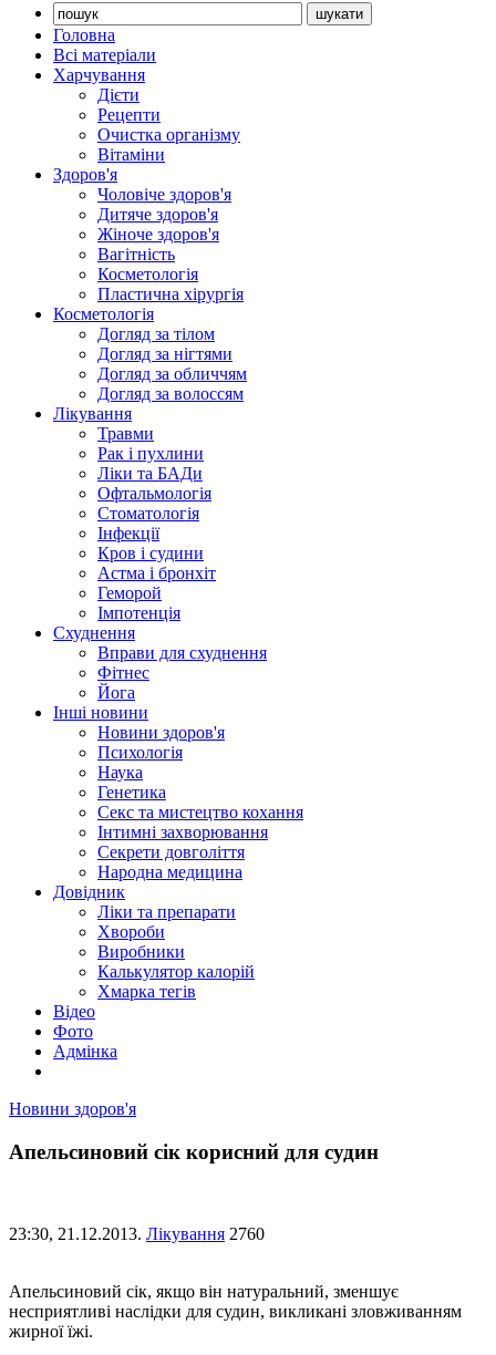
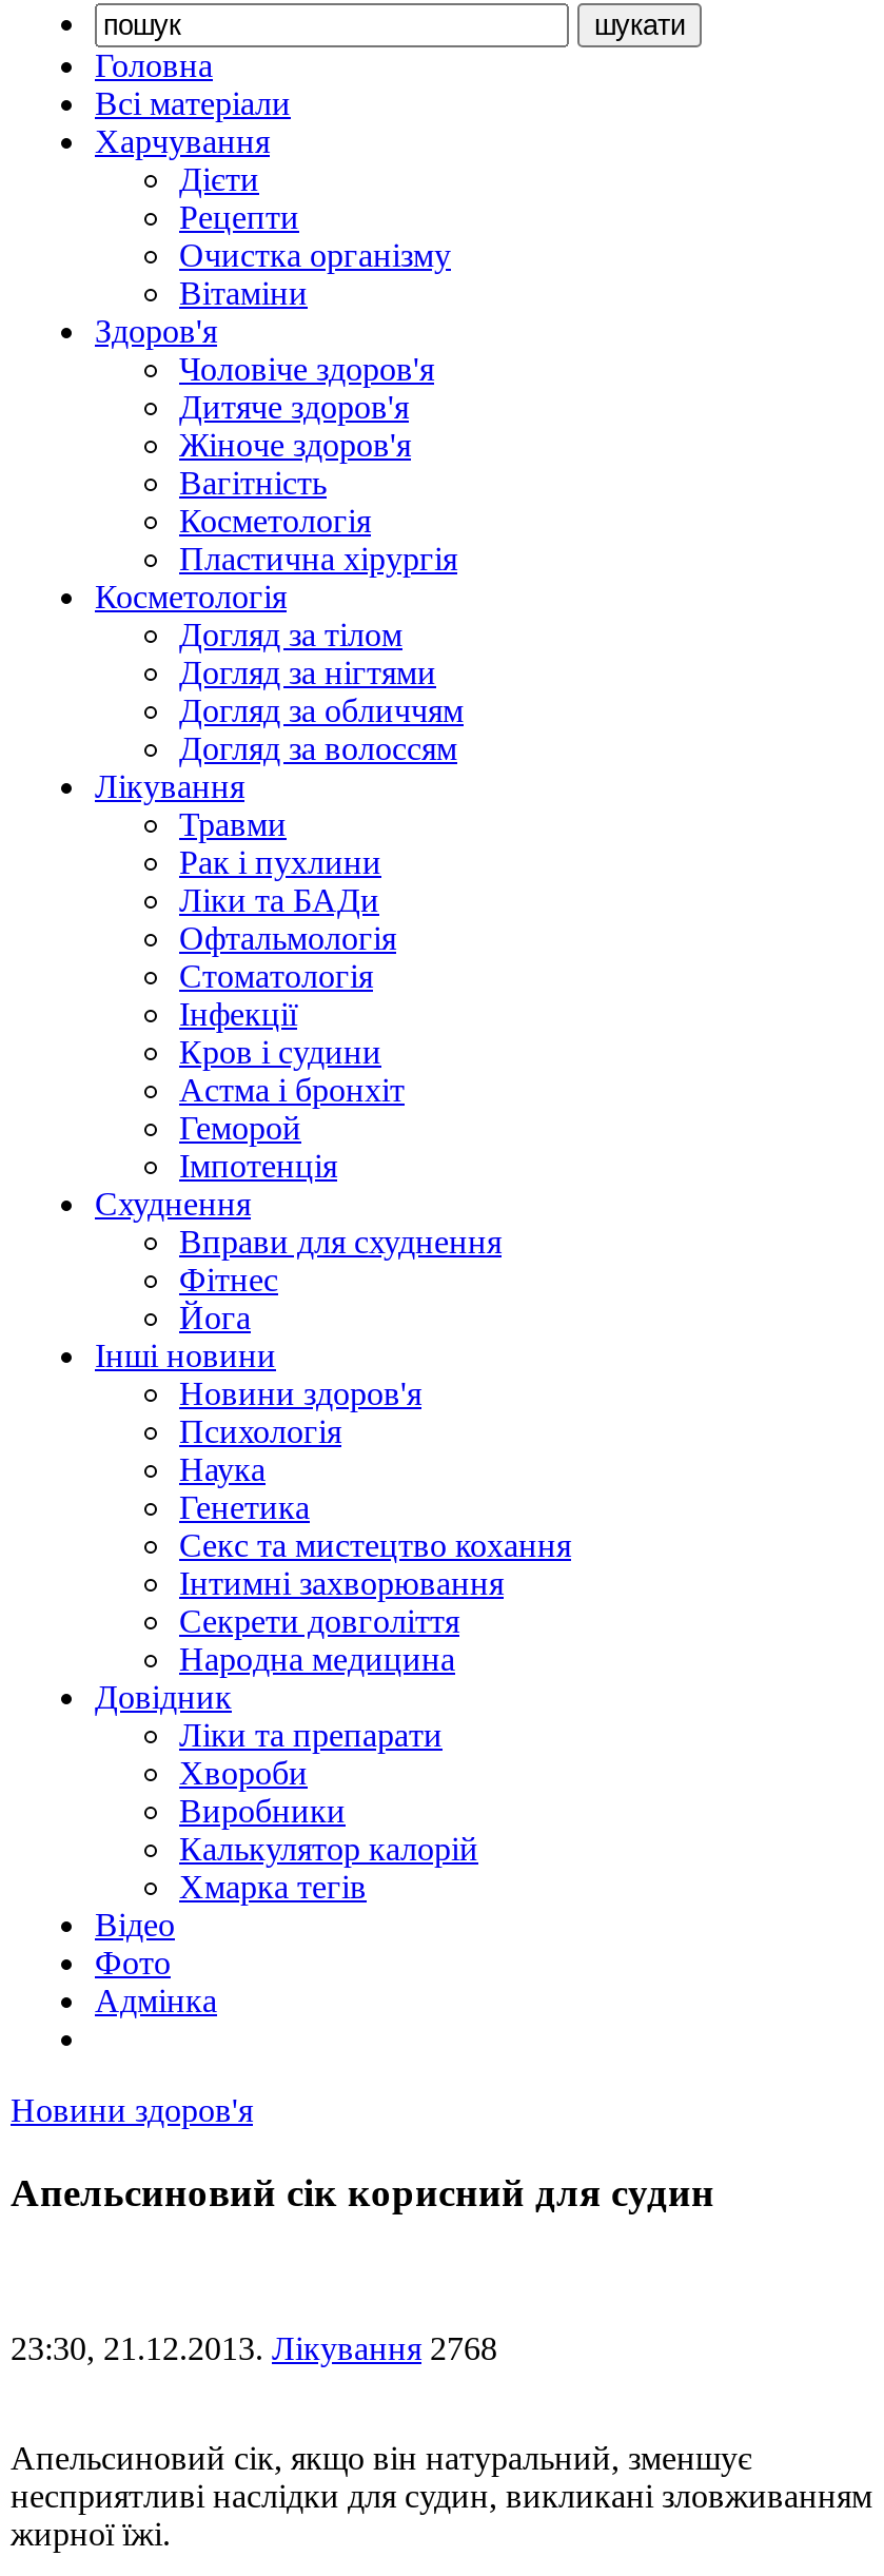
[9,1225,265,1244] 23:30, 21.12.2013. Лікування 2760 -> [11,2331,497,2367] 23:30, 21.12.2013. Лікування 2768

